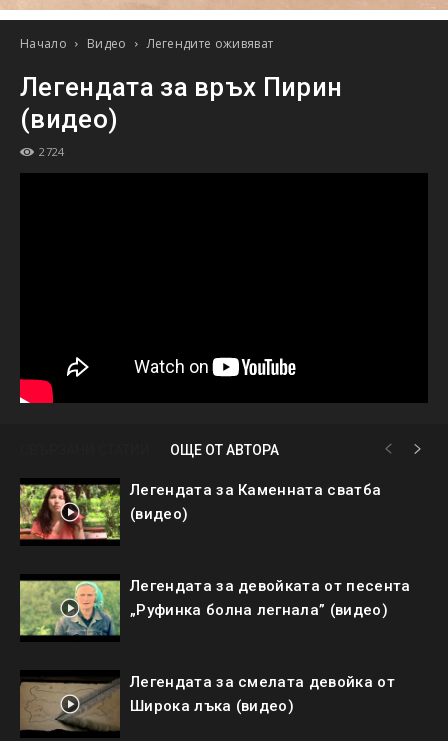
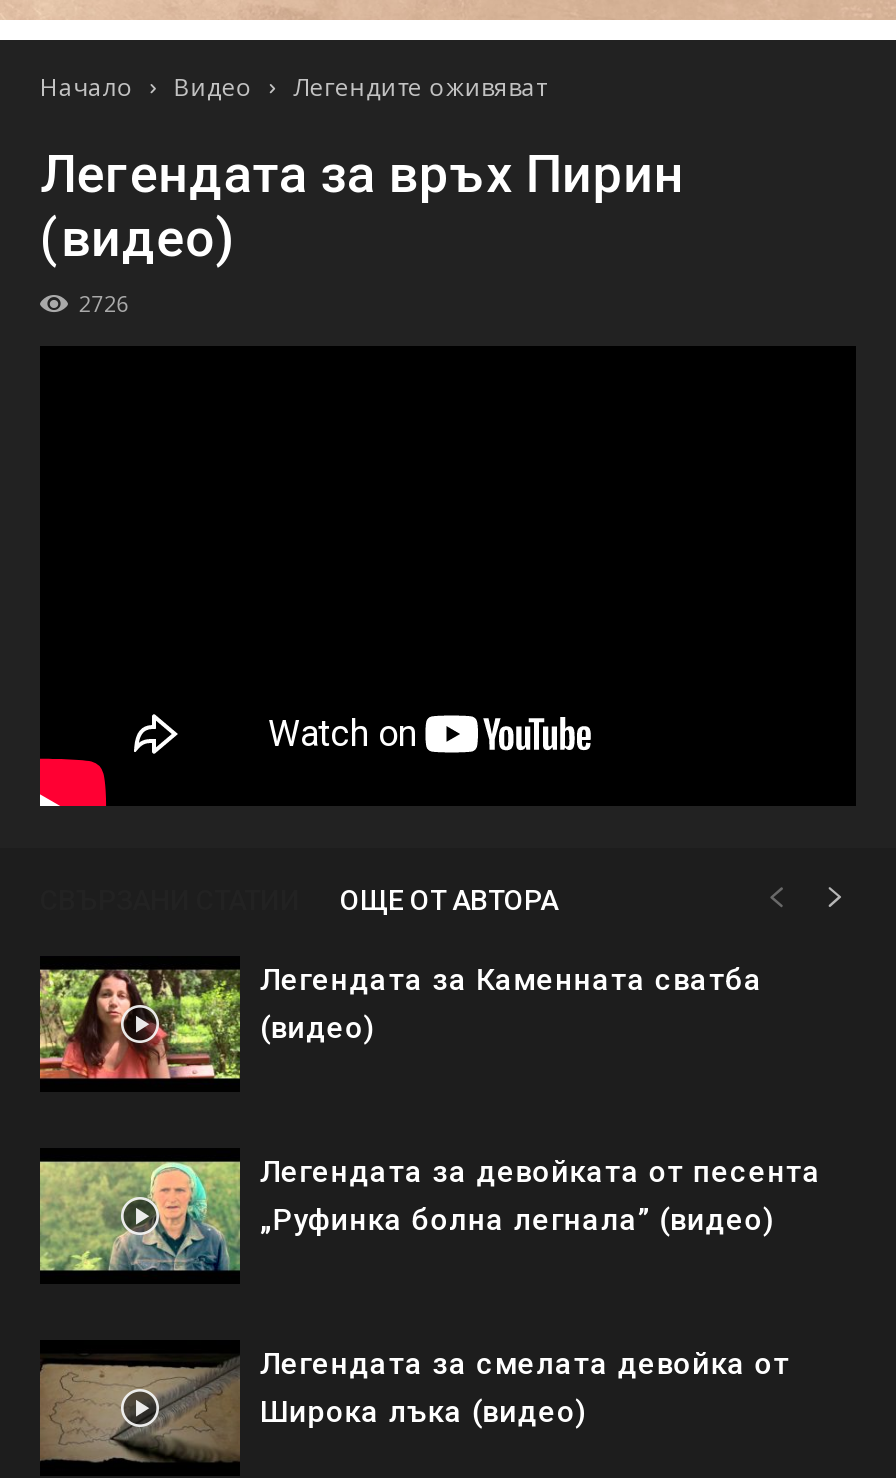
[39,144,65,159] 2724 -> [79,288,129,318] 2726

